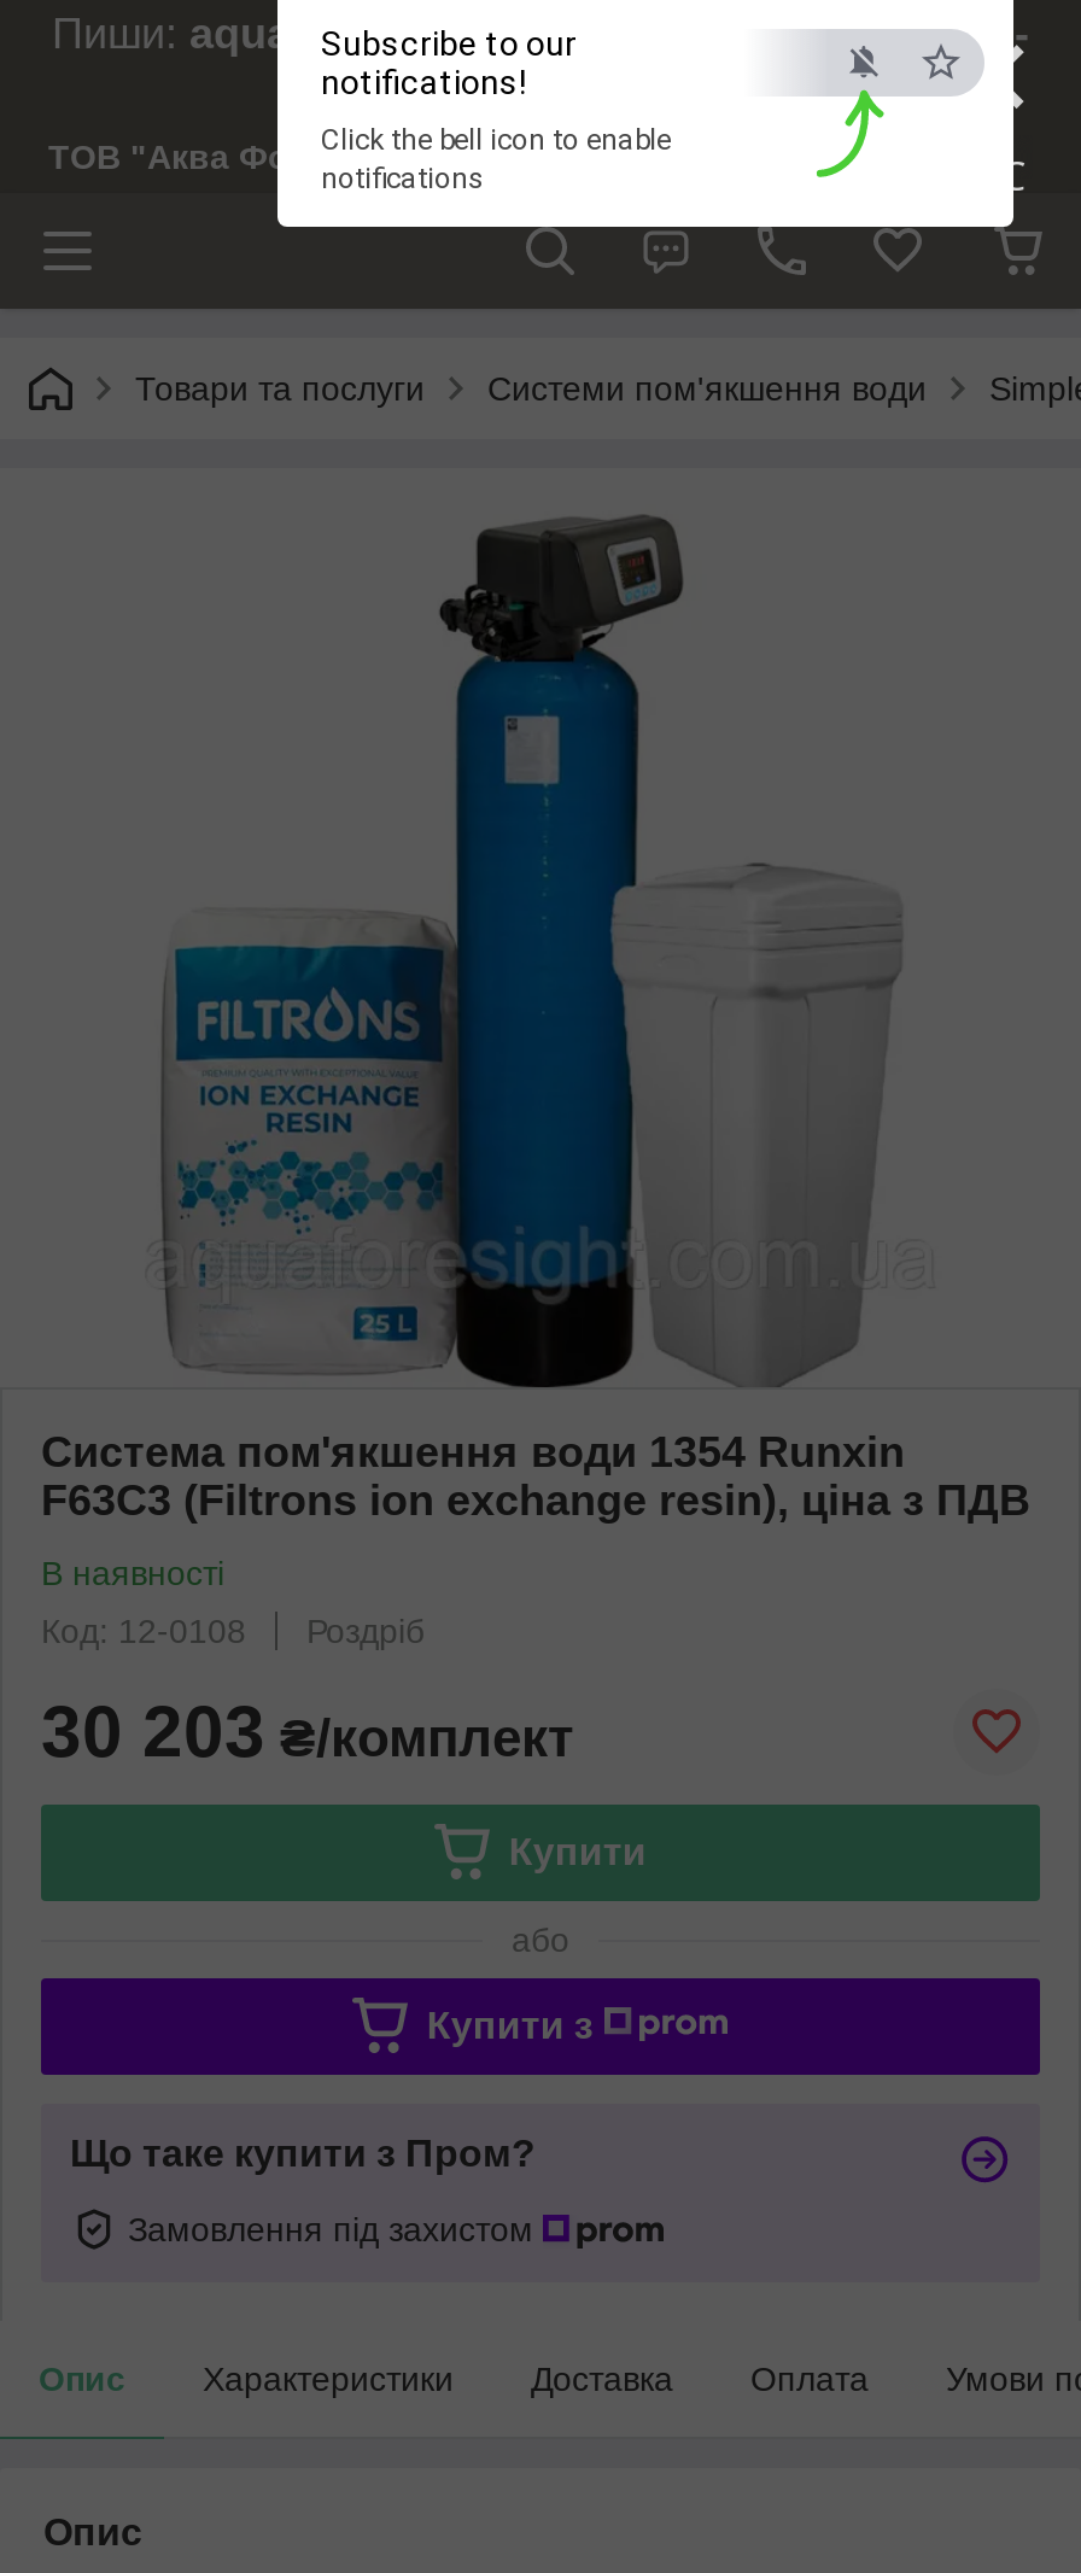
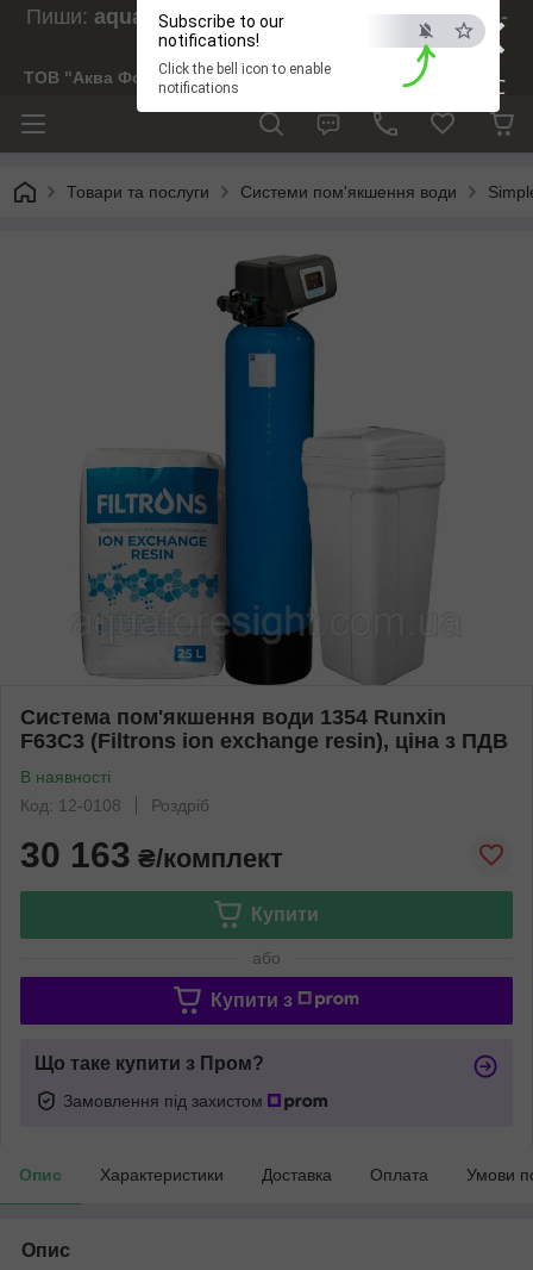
[41,1691,574,1770] 30 203 ₴/комплект -> [20,835,283,874] 30 163 ₴/комплект

